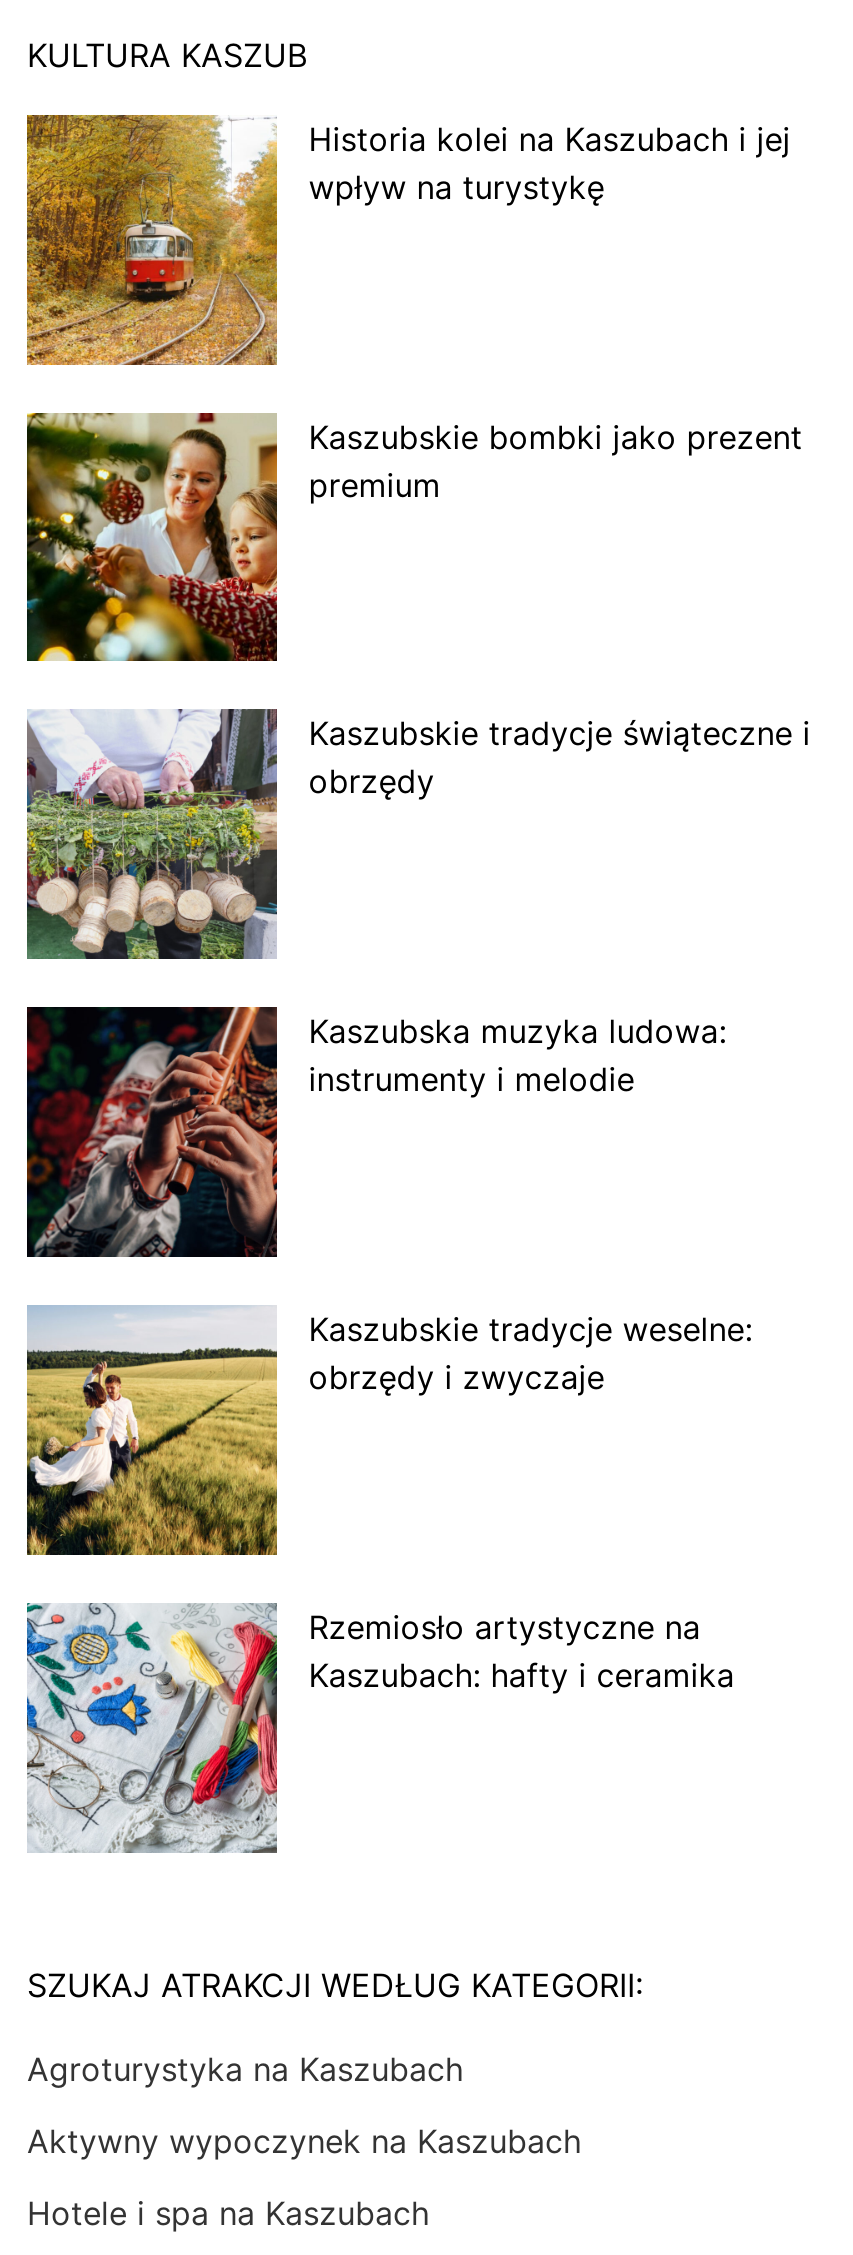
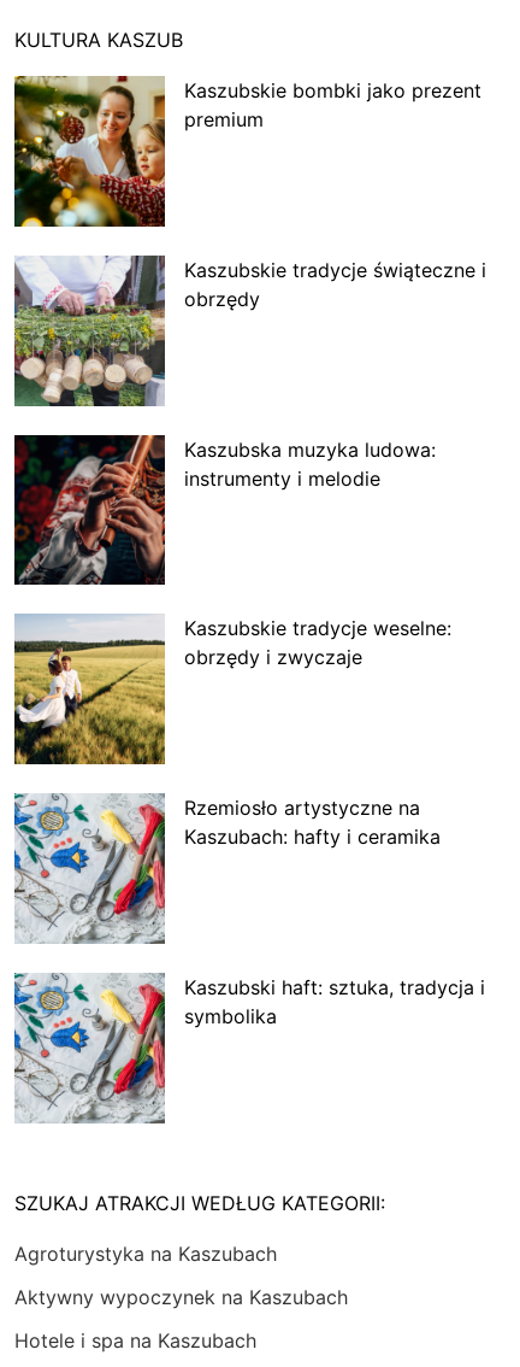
[25,115,791,367] [image] | Historia kolei na Kaszubach i jej | wpływ na turystykę -> none
moved [23,409,811,1695] -> [12,74,486,849]: [image] | Kaszubskie bombki jako prezent | premium | ... | Rzemiosło artystyczne na | Kaszubach: hafty i ceramika
moved [23,1601,281,1857] -> [12,792,167,946]: [image]
none -> [184,975,485,1028] Kaszubski haft: sztuka, tradycja i | symbolika

